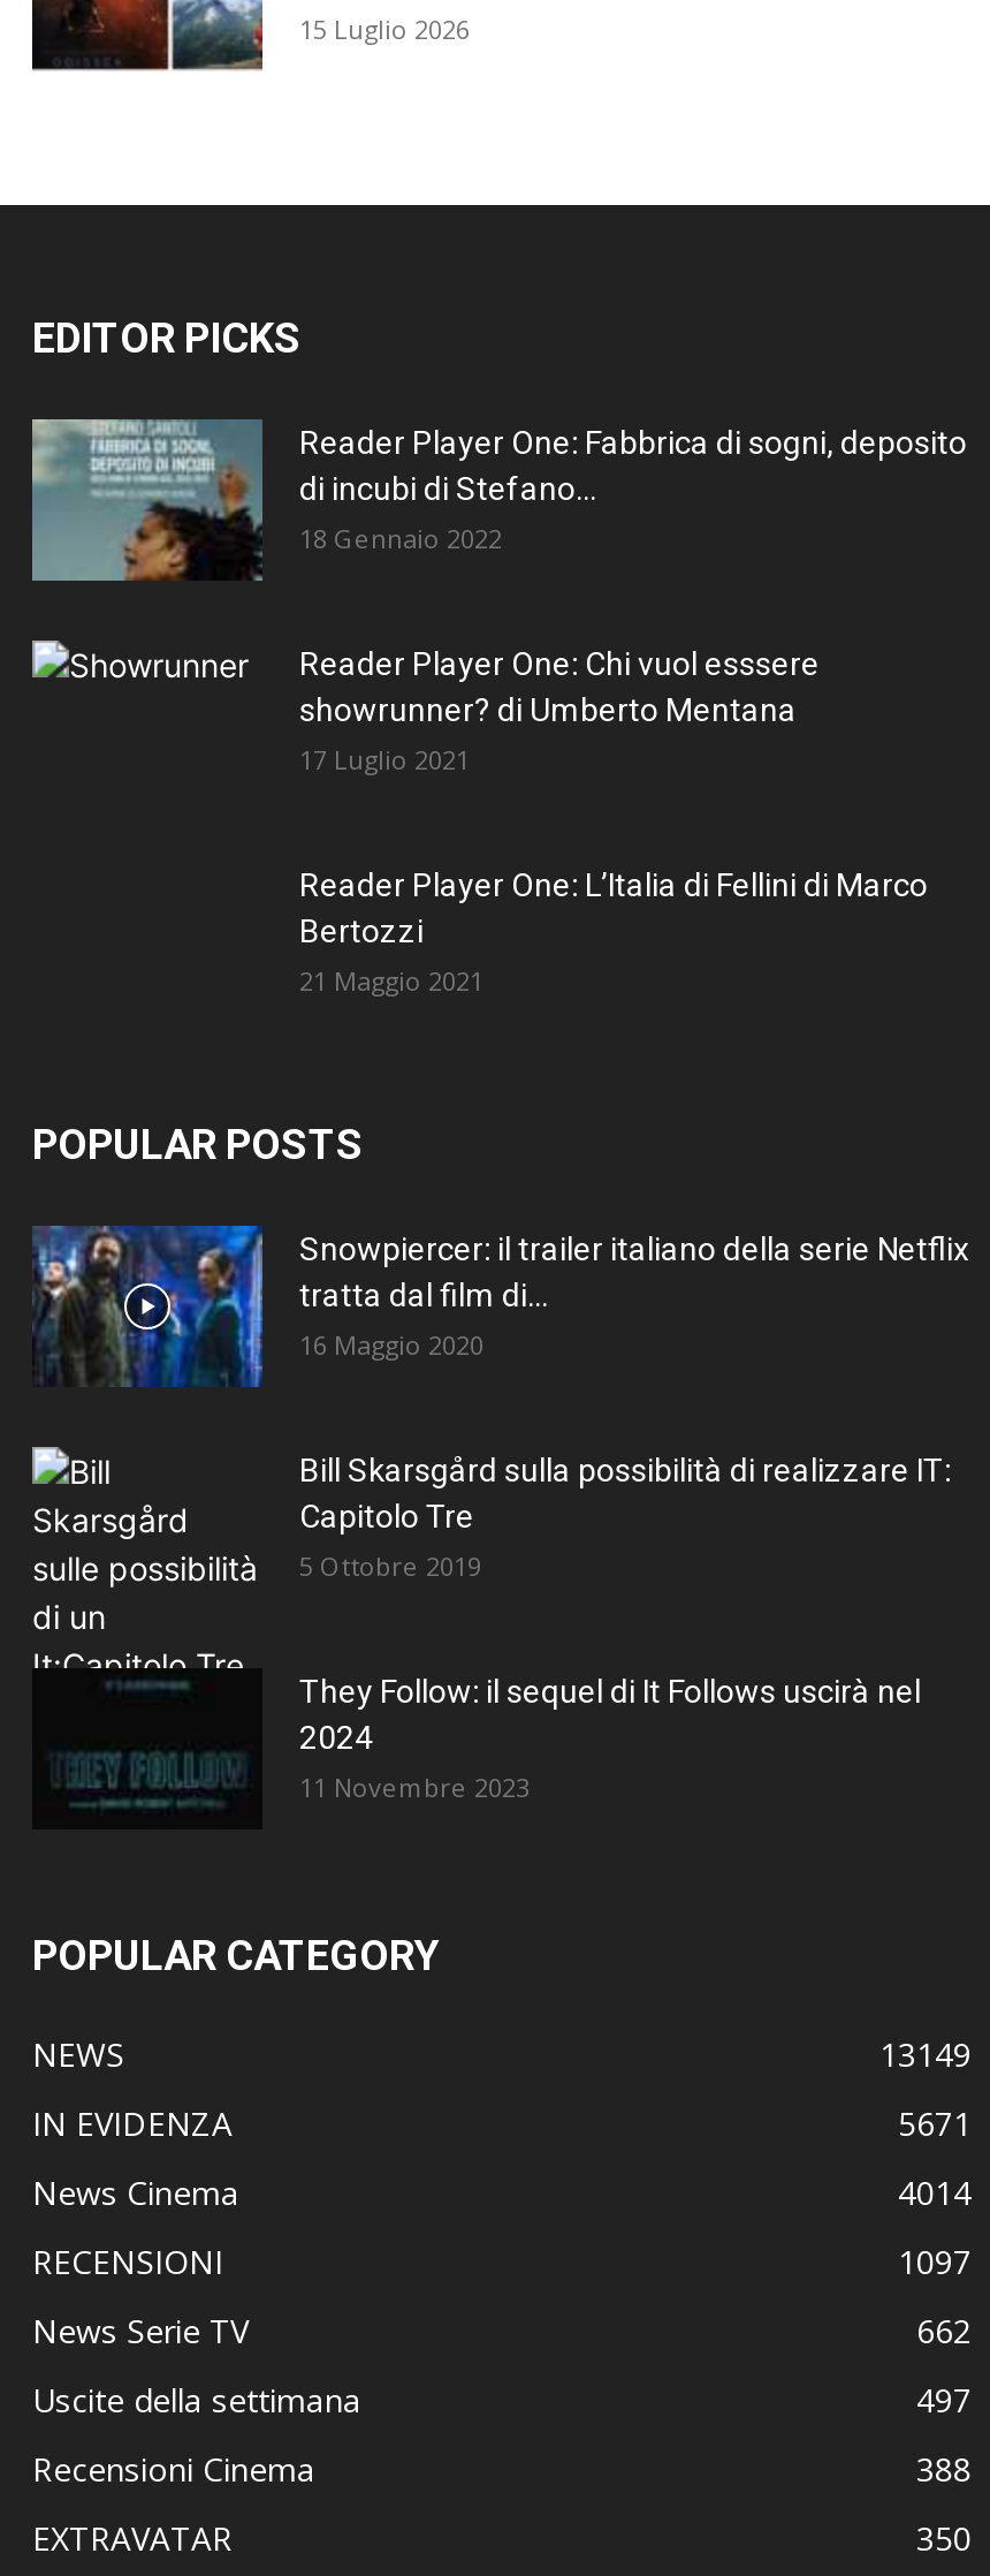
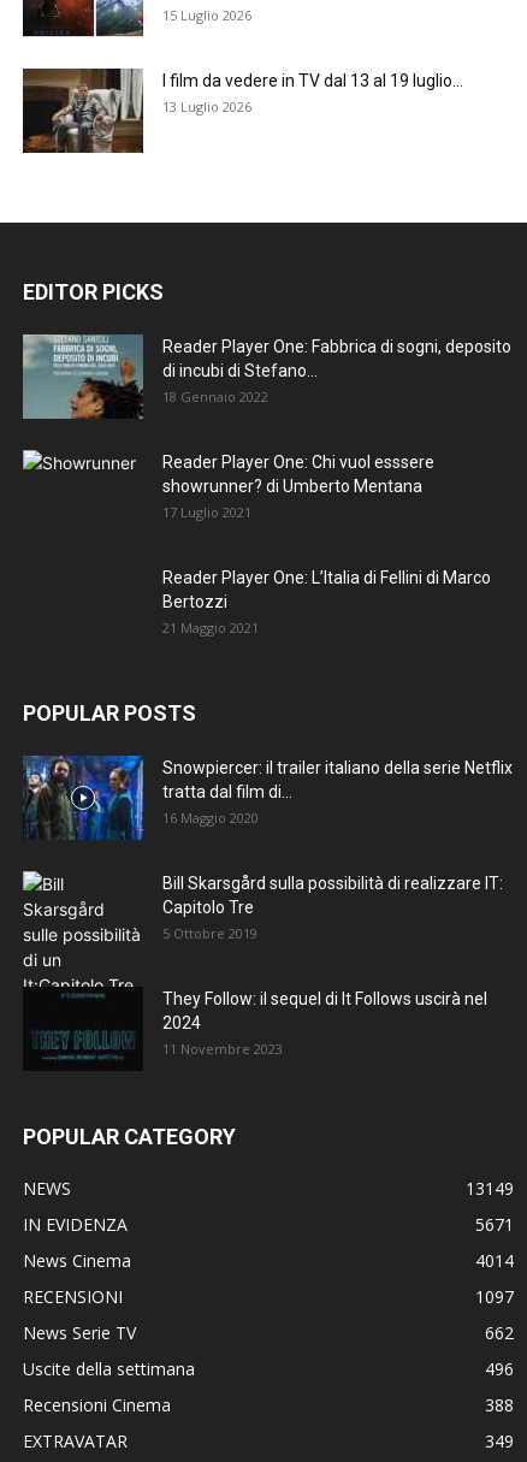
none -> [23,67,463,154] [image] | I film da vedere in TV dal 13 al 19 luglio... | 13 Luglio 2026
[916,2378,972,2421] 497 -> [485,1357,514,1380] 496
[916,2516,972,2560] 350 -> [485,1429,514,1452] 349

